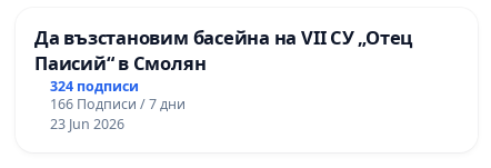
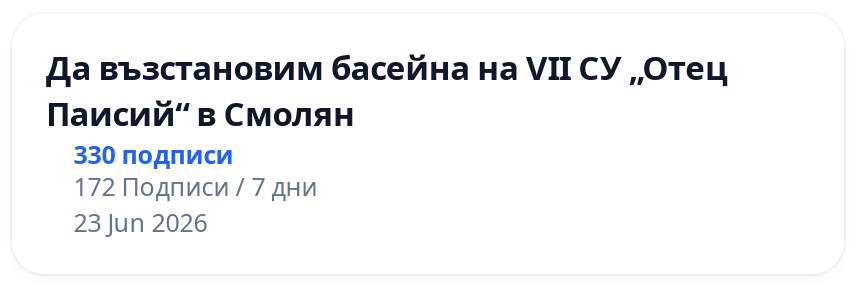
[50,77,139,96] 324 подписи -> [74,138,234,172] 330 подписи
[50,95,185,114] 166 Подписи / 7 дни -> [74,170,318,204] 172 Подписи / 7 дни

